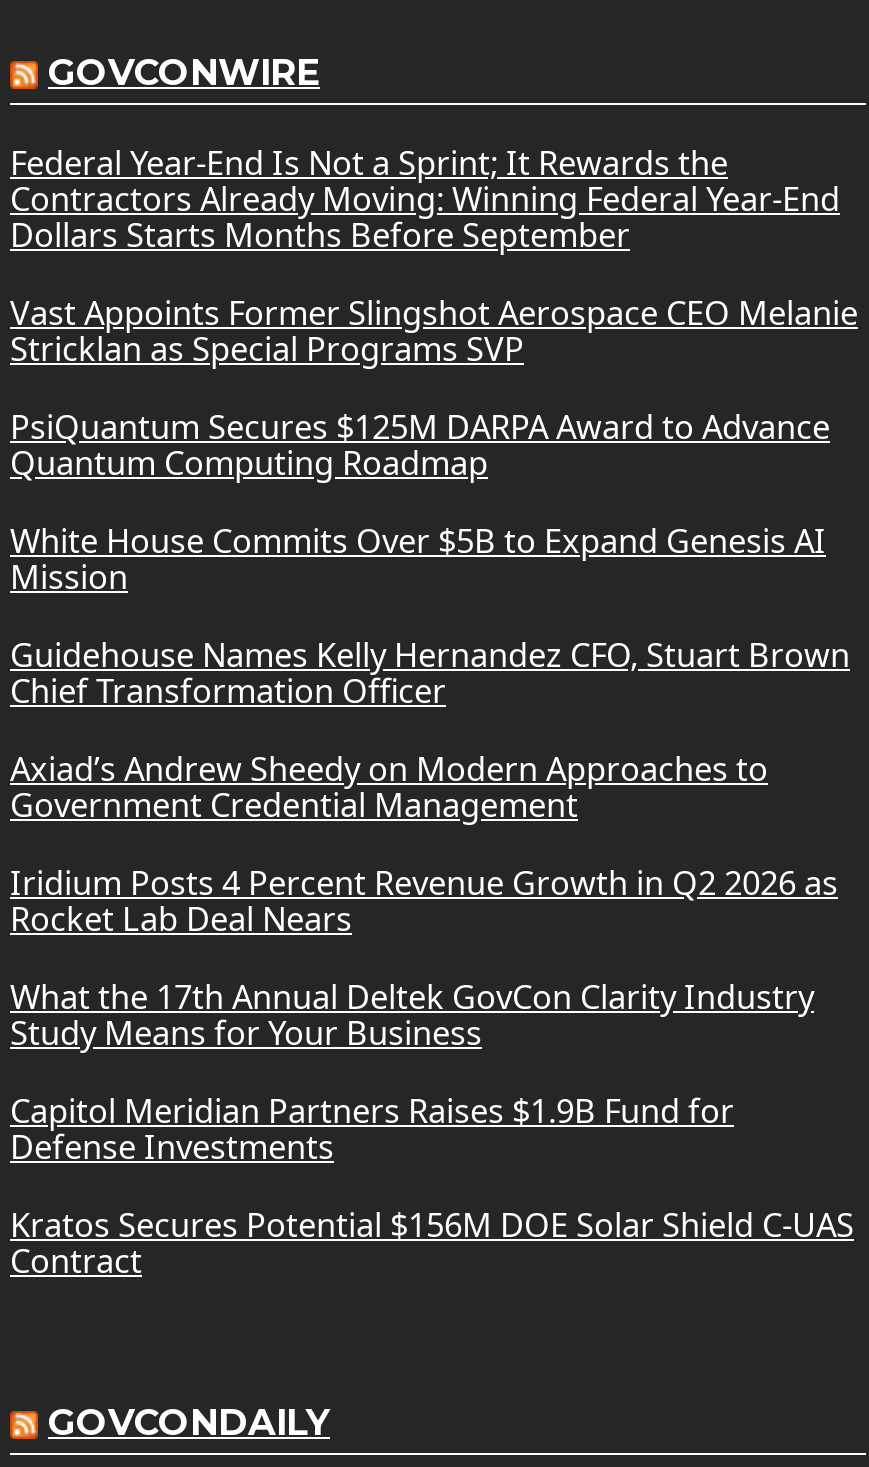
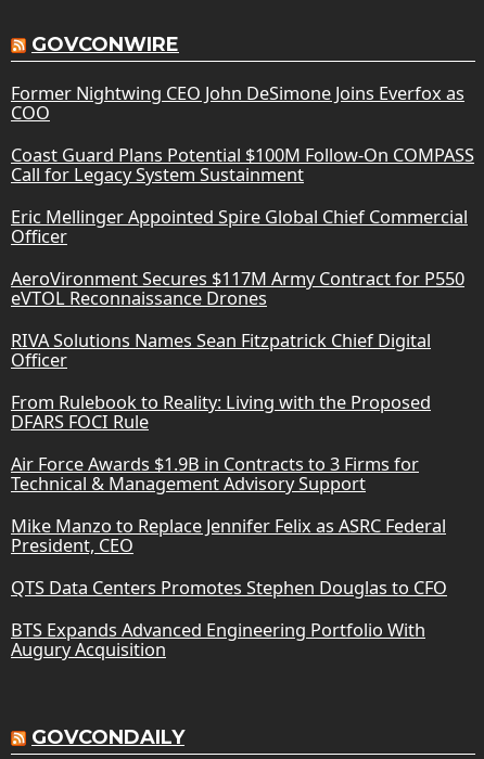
[10,141,840,257] Federal Year-End Is Not a Sprint; It Rewards the | Contractors Already Moving: Winning Federal Year-End | Dollars Starts Months Before September -> [11,81,464,125] Former Nightwing CEO John DeSimone Joins Everfox as | COO
[10,291,858,371] Vast Appoints Former Slingshot Aerospace CEO Melanie | Stricklan as Special Programs SVP -> [11,143,474,186] Coast Guard Plans Potential $100M Follow-On COMPASS | Call for Legacy System Sustainment
[10,405,830,485] PsiQuantum Secures $125M DARPA Award to Advance | Quantum Computing Roadmap -> [11,205,468,248] Eric Mellinger Appointed Spire Global Chief Commercial | Officer
[10,519,826,599] White House Commits Over $5B to Expand Genesis AI | Mission -> [11,267,464,310] AeroVironment Secures $117M Army Contract for P550 | eVTOL Reconnaissance Drones
[10,633,850,713] Guidehouse Names Kelly Hernandez CFO, Stuart Brown | Chief Transformation Officer -> [11,329,431,372] RIVA Solutions Names Sean Fitzpatrick Chief Digital | Officer
[10,747,768,827] Axiad’s Andrew Sheedy on Modern Approaches to | Government Credential Management -> [11,390,431,434] From Rulebook to Reality: Living with the Proposed | DFARS FOCI Rule
[10,861,838,941] Iridium Posts 4 Percent Revenue Growth in Q2 2026 as | Rocket Lab Deal Nears -> [11,452,419,496] Air Force Awards $1.9B in Contracts to 3 Firms for | Technical & Management Advisory Support
[10,975,814,1055] What the 17th Annual Deltek GovCon Clarity Industry | Study Means for Your Business -> [11,514,446,557] Mike Manzo to Replace Jennifer Felix as ASRC Federal | President, CEO
[10,1089,734,1169] Capitol Meridian Partners Raises $1.9B Fund for | Defense Investments -> [11,576,447,600] QTS Data Centers Promotes Stephen Douglas to CFO
[10,1203,854,1283] Kratos Secures Potential $156M DOE Solar Shield C-UAS | Contract -> [11,618,425,661] BTS Expands Advanced Engineering Portfolio With | Augury Acquisition

